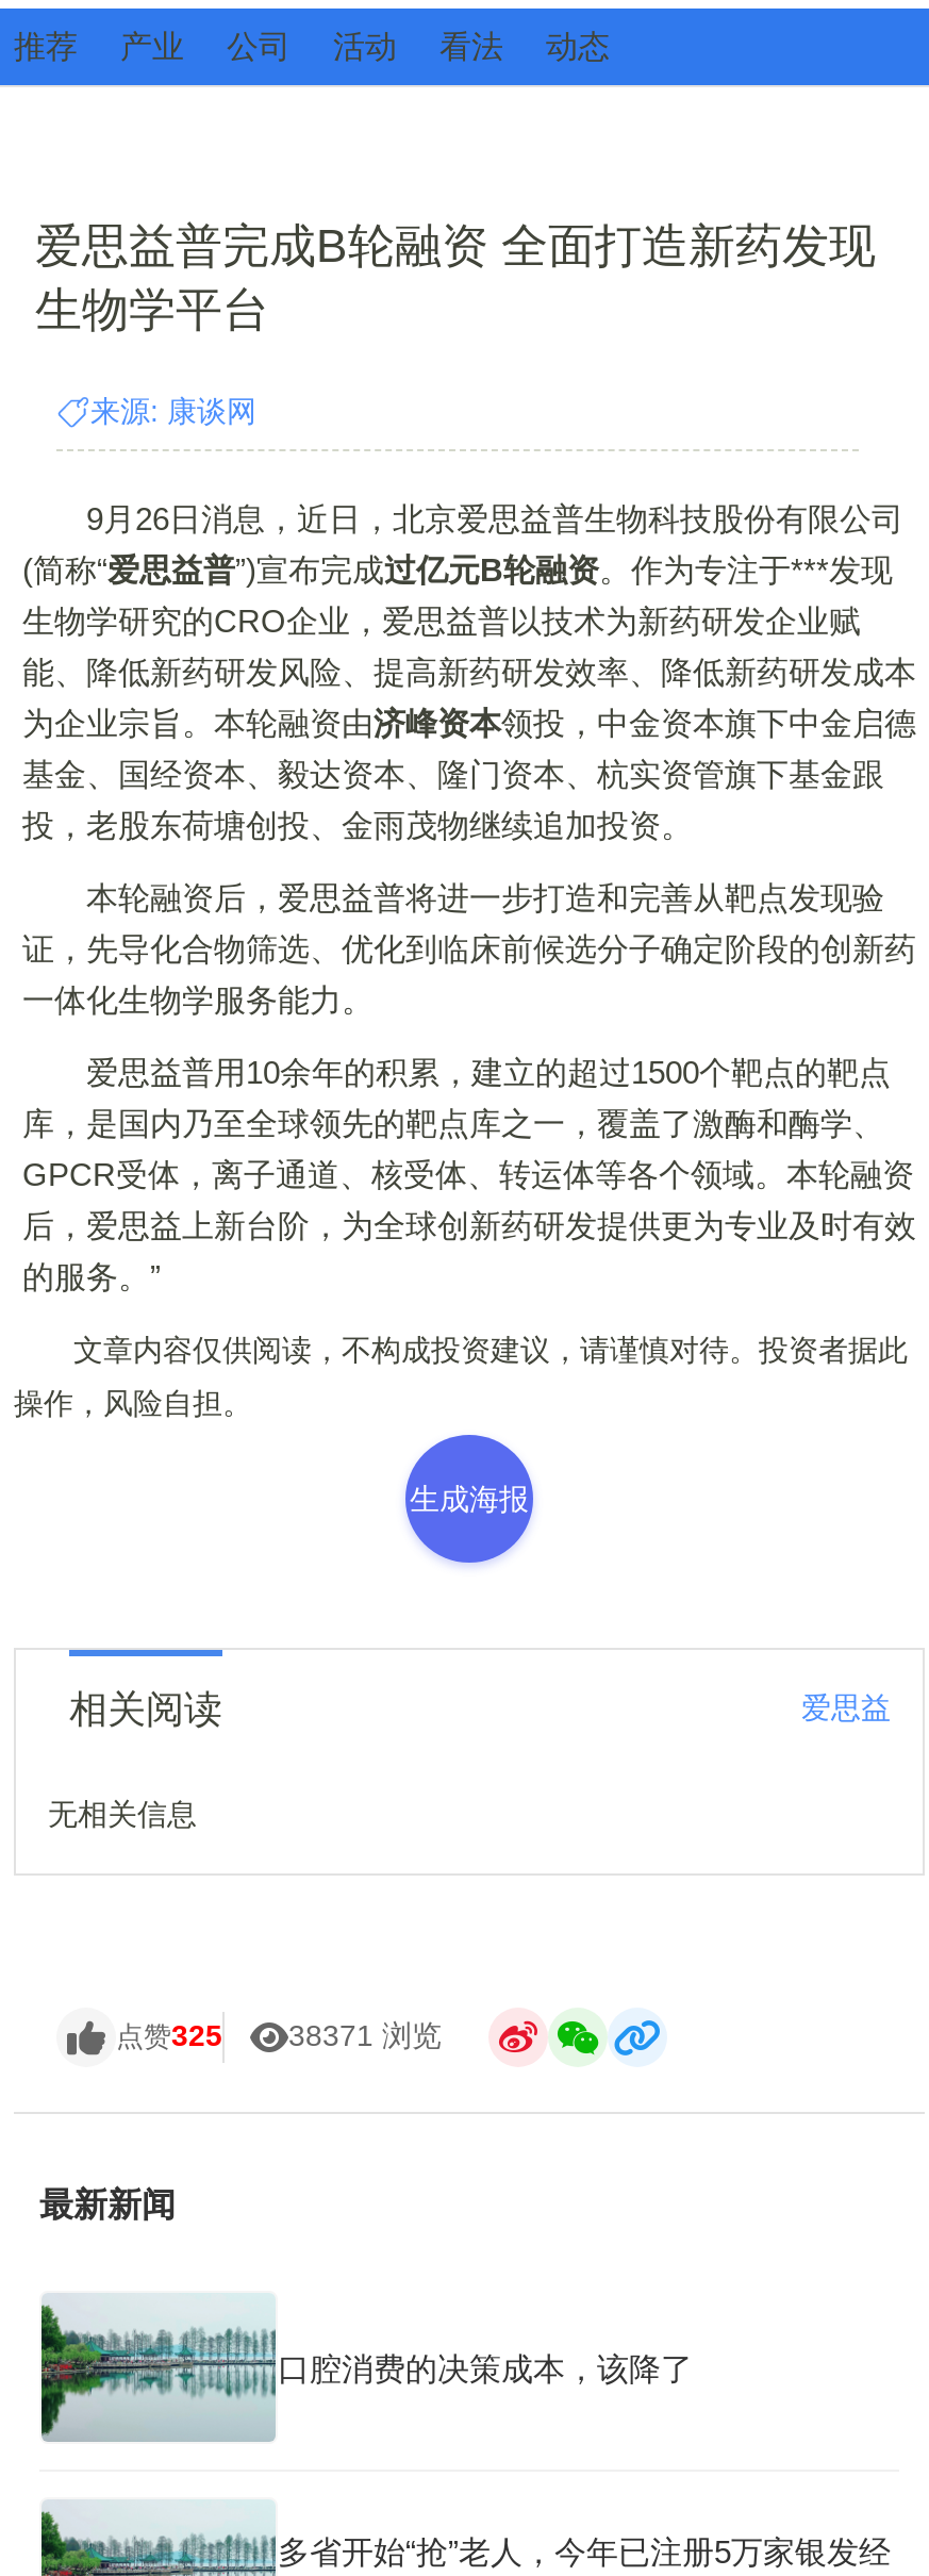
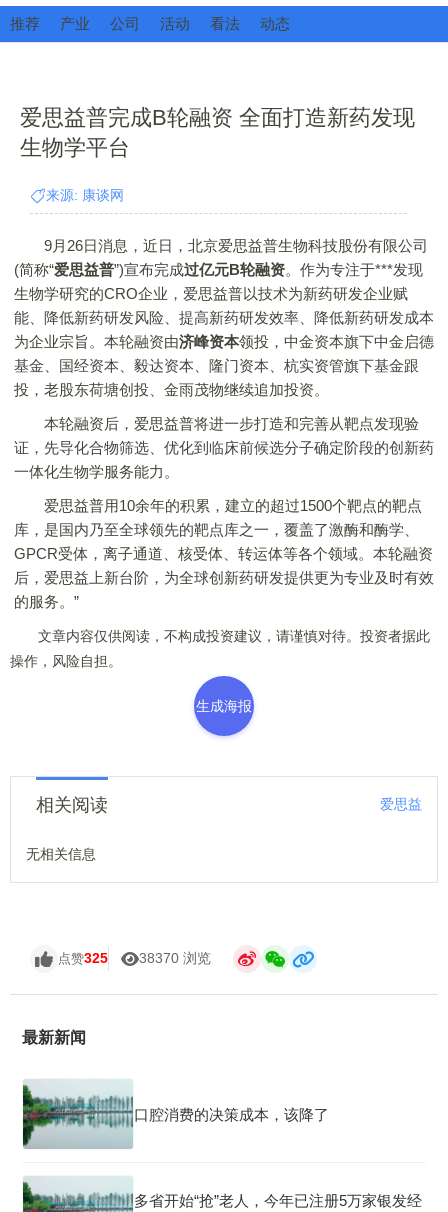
[116,2018,442,2052] 点赞325 38371 浏览 -> [58,950,211,966] 点赞325 38370 浏览

